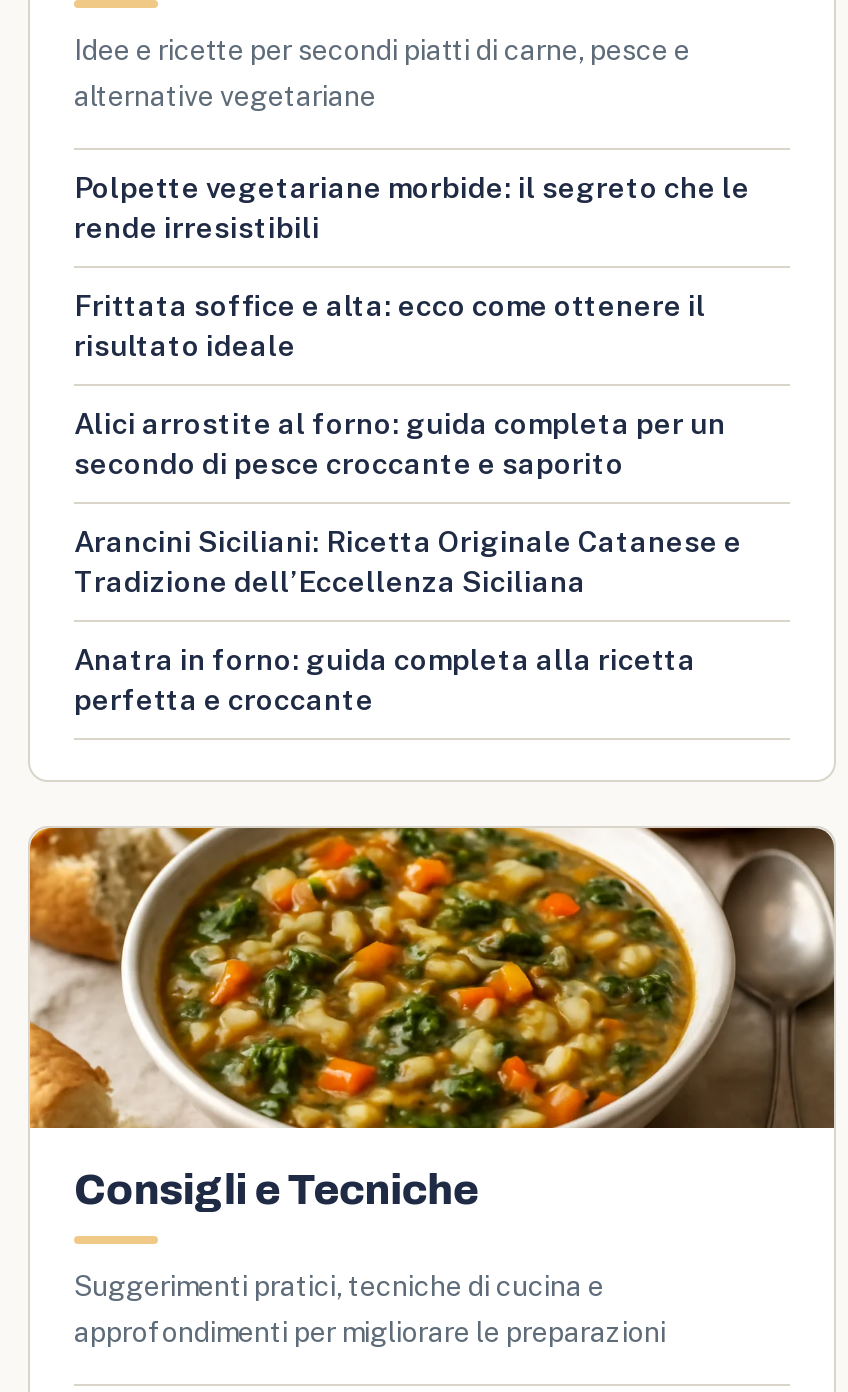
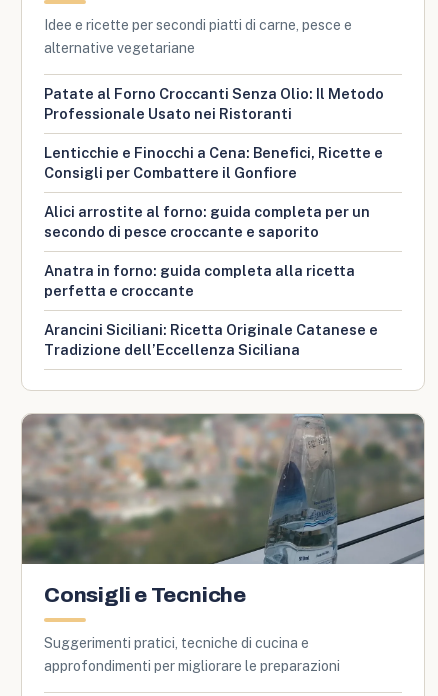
[74,170,750,244] Polpette vegetariane morbide: il segreto che le | rende irresistibili -> [44,85,384,122] Patate al Forno Croccanti Senza Olio: Il Metodo | Professionale Usato nei Ristoranti
[74,288,706,362] Frittata soffice e alta: ecco come ottenere il | risultato ideale -> [44,144,383,181] Lenticchie e Finocchi a Cena: Benefici, Ricette e | Consigli per Combattere il Gonfiore
moved [74,524,742,598] -> [44,321,378,358]: Arancini Siciliani: Ricetta Originale Catanese e | Tradizione dell’Eccellenza Siciliana
moved [74,642,696,716] -> [44,262,355,299]: Anatra in forno: guida completa alla ricetta | perfetta e croccante
[28,826,834,1130] [image] -> [21,413,425,565] [image]

